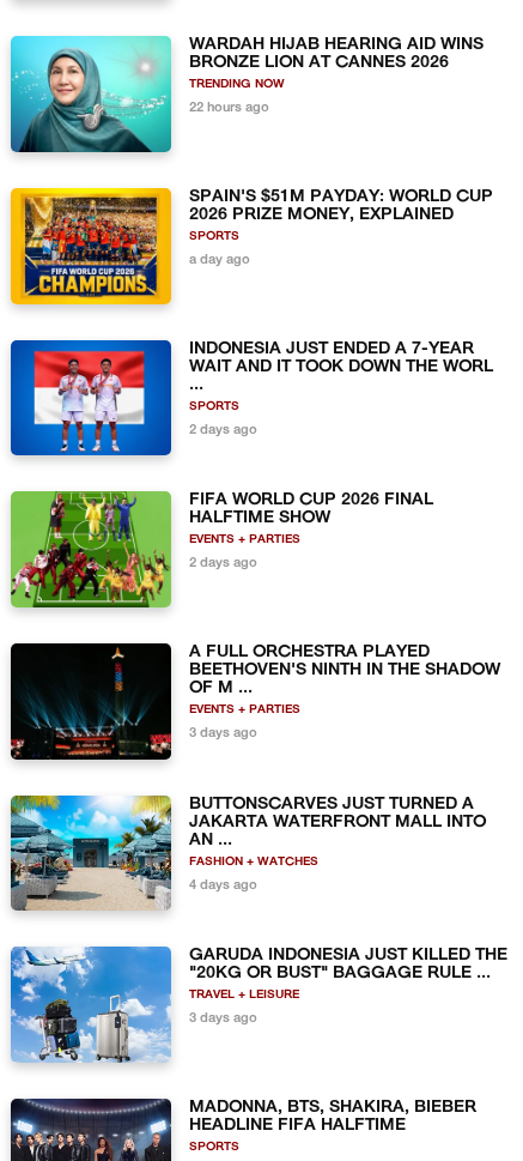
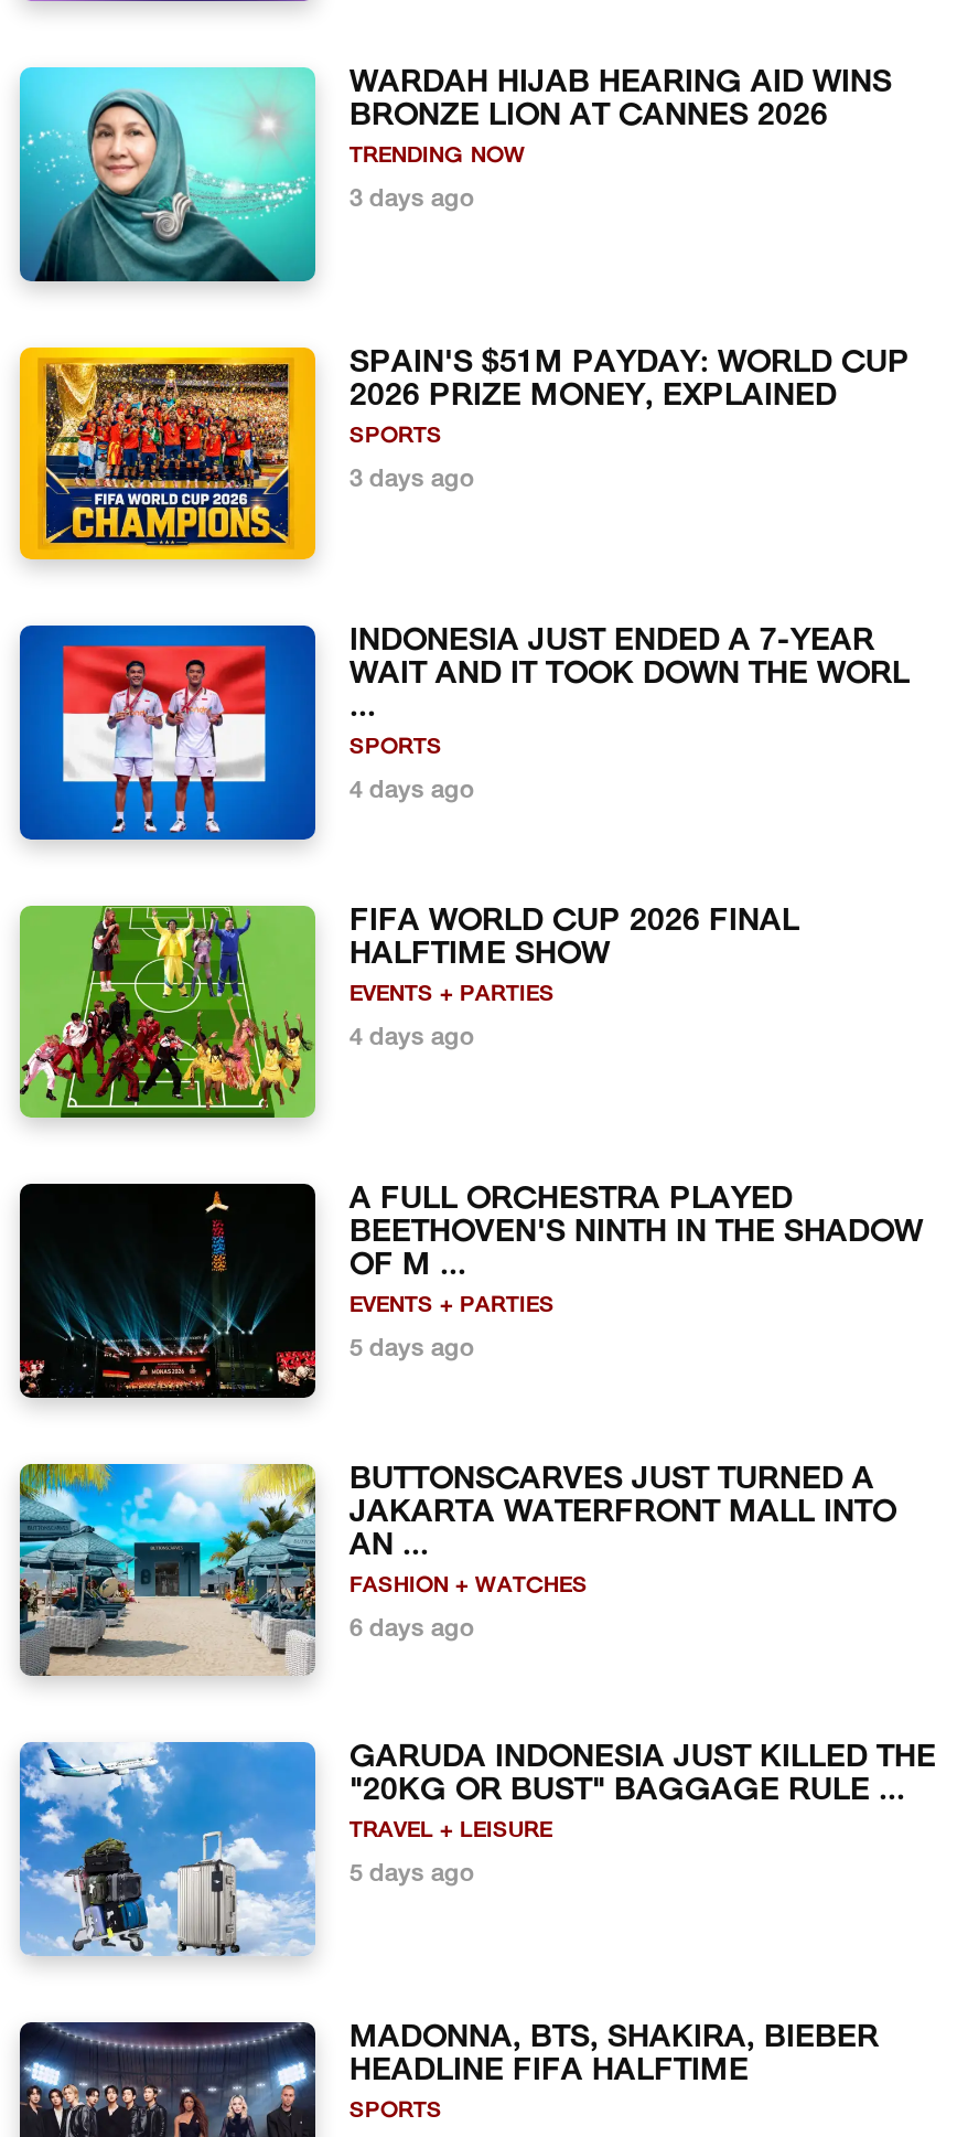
[189,102,270,116] 22 hours ago -> [349,188,475,213] 3 days ago
[189,254,250,267] a day ago -> [349,468,475,492] 3 days ago
[189,424,258,437] 2 days ago -> [349,780,475,804] 4 days ago
[189,557,258,571] 2 days ago -> [349,1026,475,1051] 4 days ago
[189,727,258,740] 3 days ago -> [349,1339,475,1363] 5 days ago
[189,879,258,892] 4 days ago -> [349,1618,475,1642] 6 days ago
[189,1013,258,1026] 3 days ago -> [349,1864,475,1888] 5 days ago

